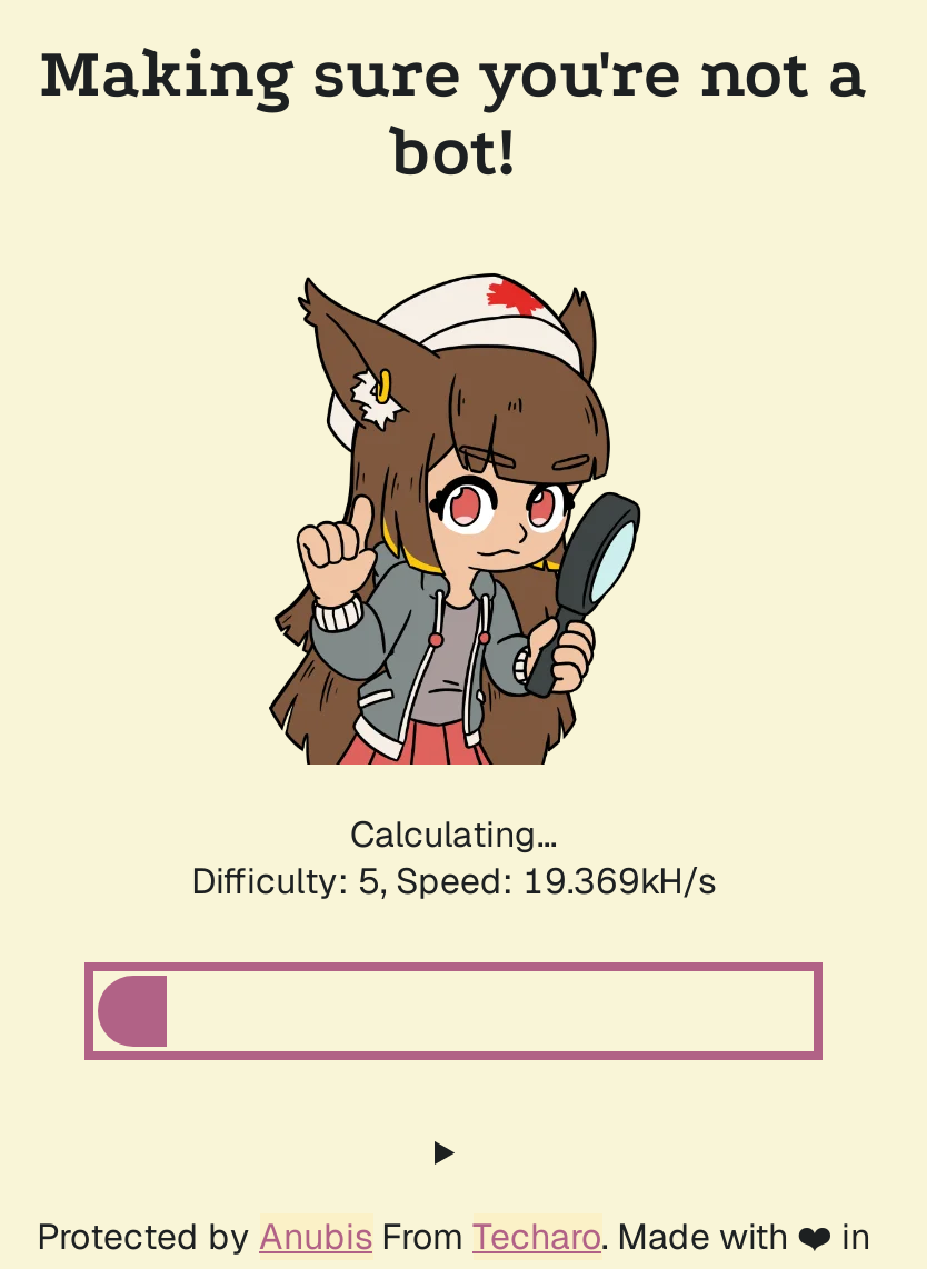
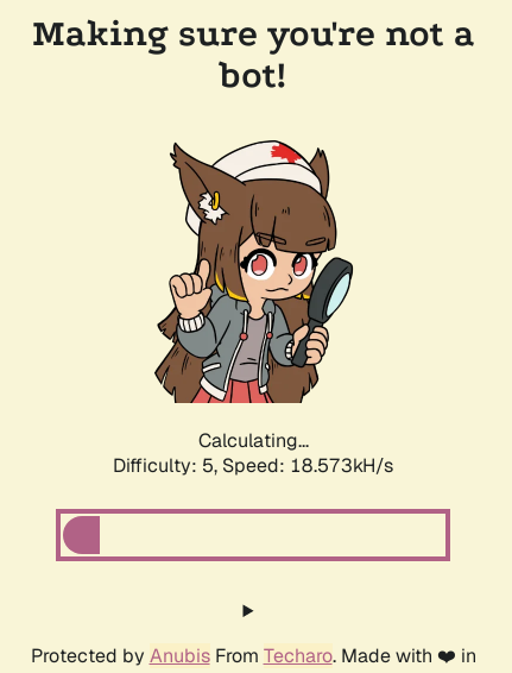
[191,858,716,905] Difficulty: 5, Speed: 19.369kH/s -> [113,453,393,478] Difficulty: 5, Speed: 18.573kH/s

